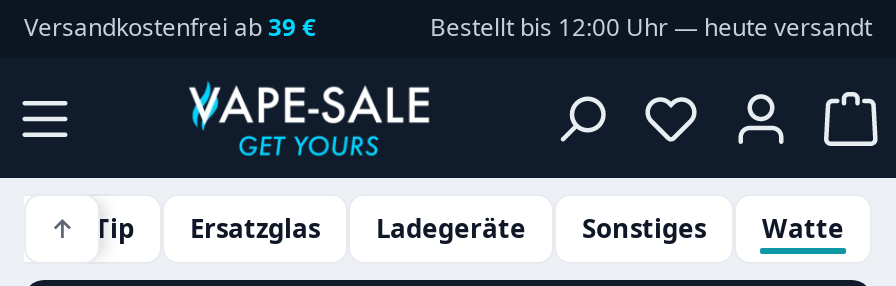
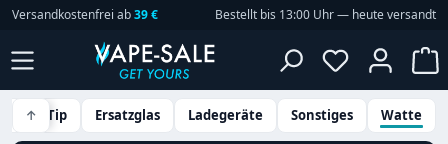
[430,10,872,44] Bestellt bis 12:00 Uhr — heute versandt -> [215,6,436,23] Bestellt bis 13:00 Uhr — heute versandt

